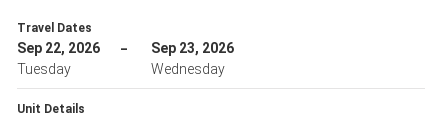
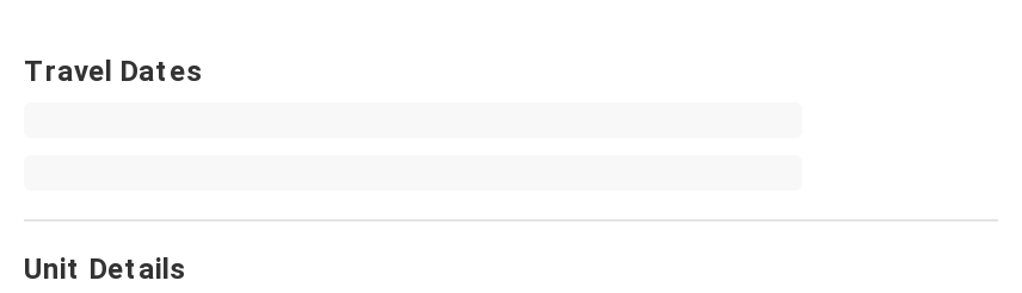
[17,40,100,77] Sep 22, 2026 | Tuesday -> none
[151,40,234,77] Sep 23, 2026 | Wednesday -> none

